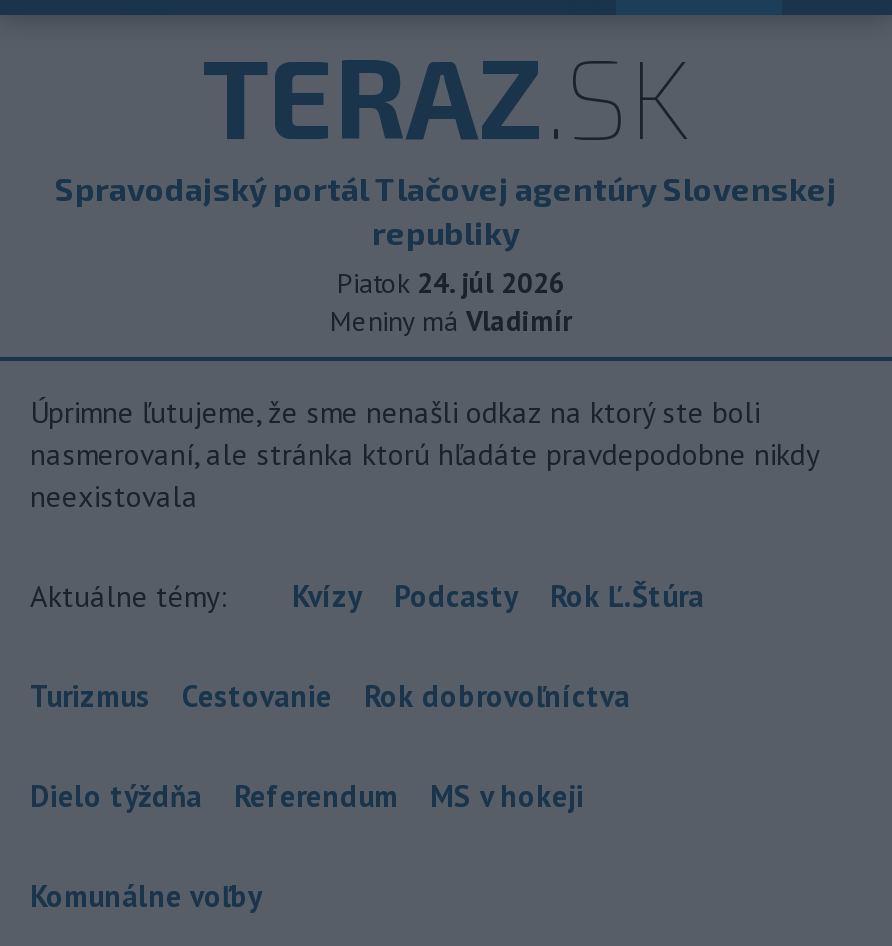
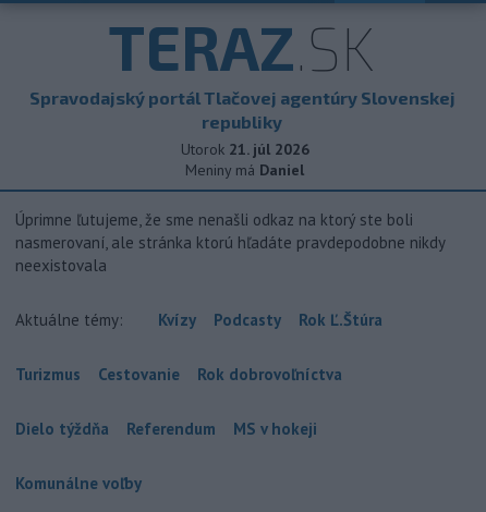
[337,265,565,301] Piatok 24. júl 2026 -> [180,139,309,159] Utorok 21. júl 2026
[330,303,572,339] Meniny má Vladimír -> [185,160,304,180] Meniny má Daniel

